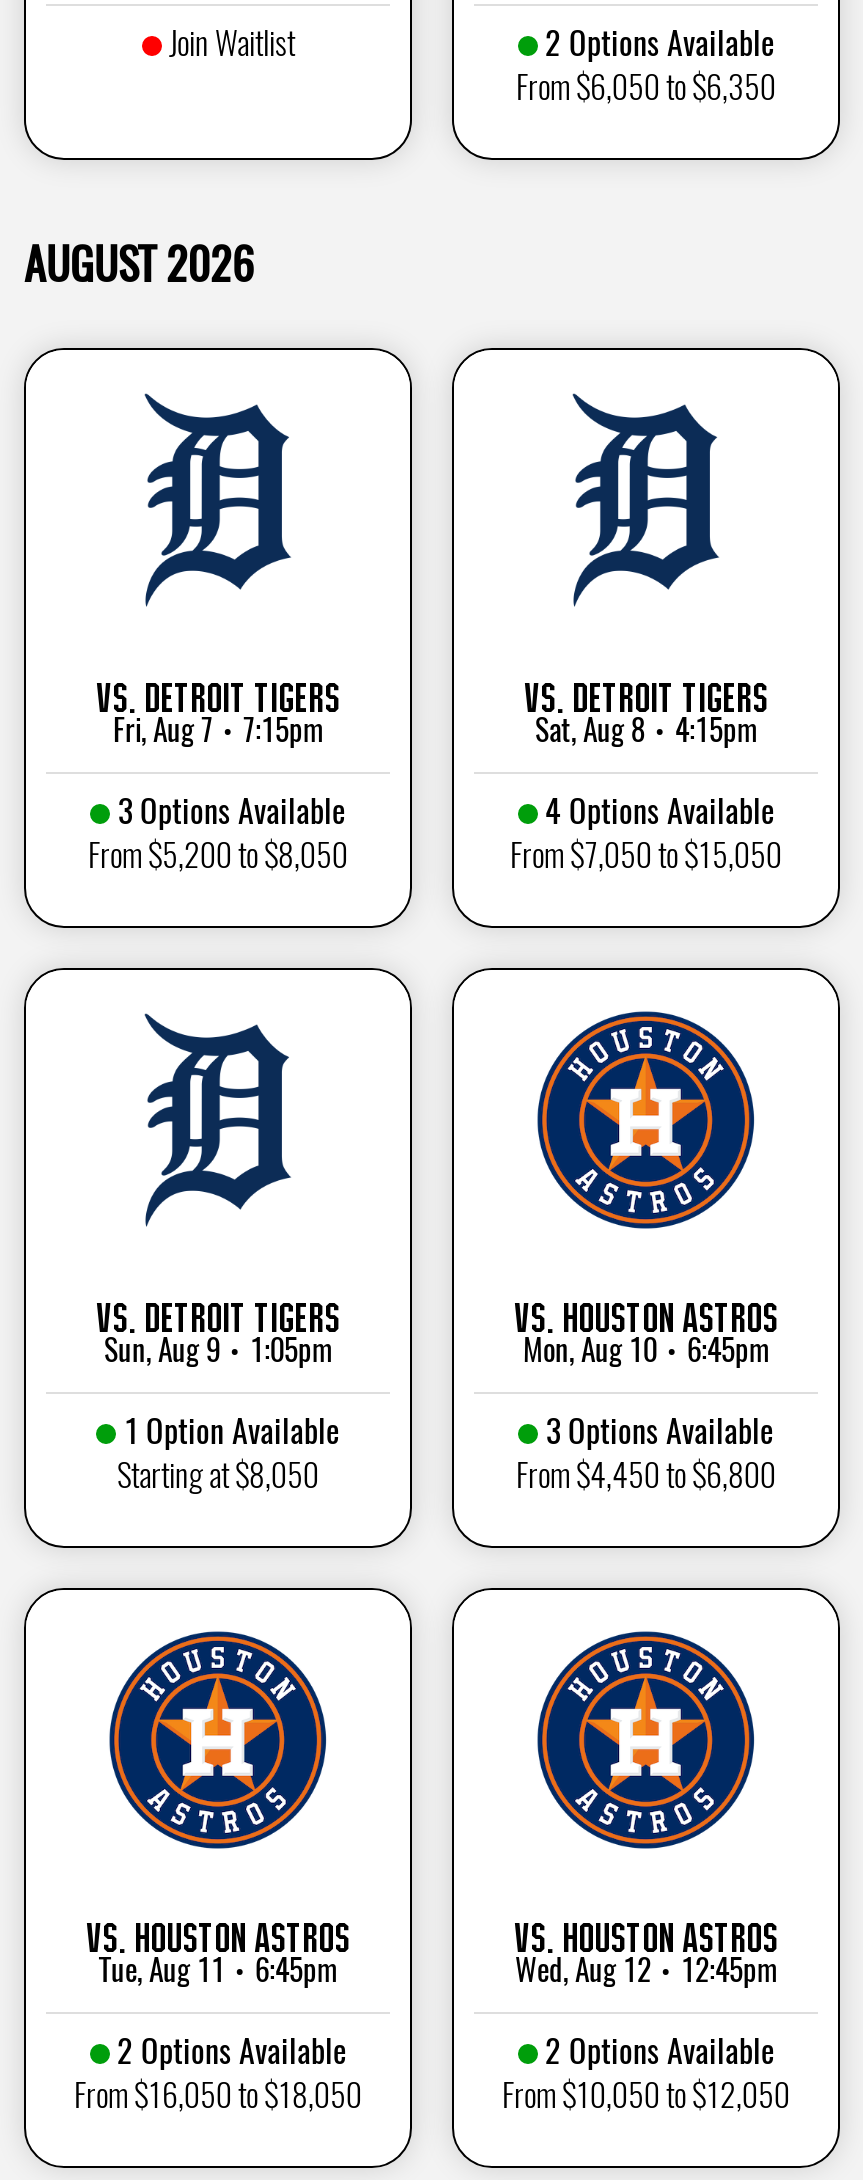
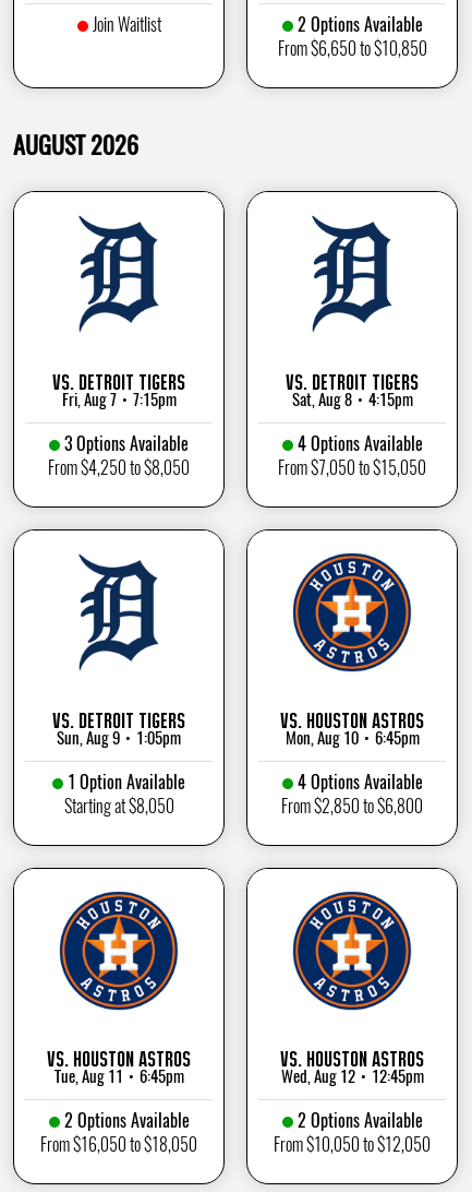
[516,66,776,108] From $6,050 to $6,350 -> [277,37,427,60] From $6,650 to $10,850
[88,834,348,876] From $5,200 to $8,050 -> [48,456,190,479] From $4,250 to $8,050
[546,1410,774,1452] 3 Options Available -> [297,771,422,794] 4 Options Available
[516,1454,776,1496] From $4,450 to $6,800 -> [281,795,423,818] From $2,850 to $6,800

